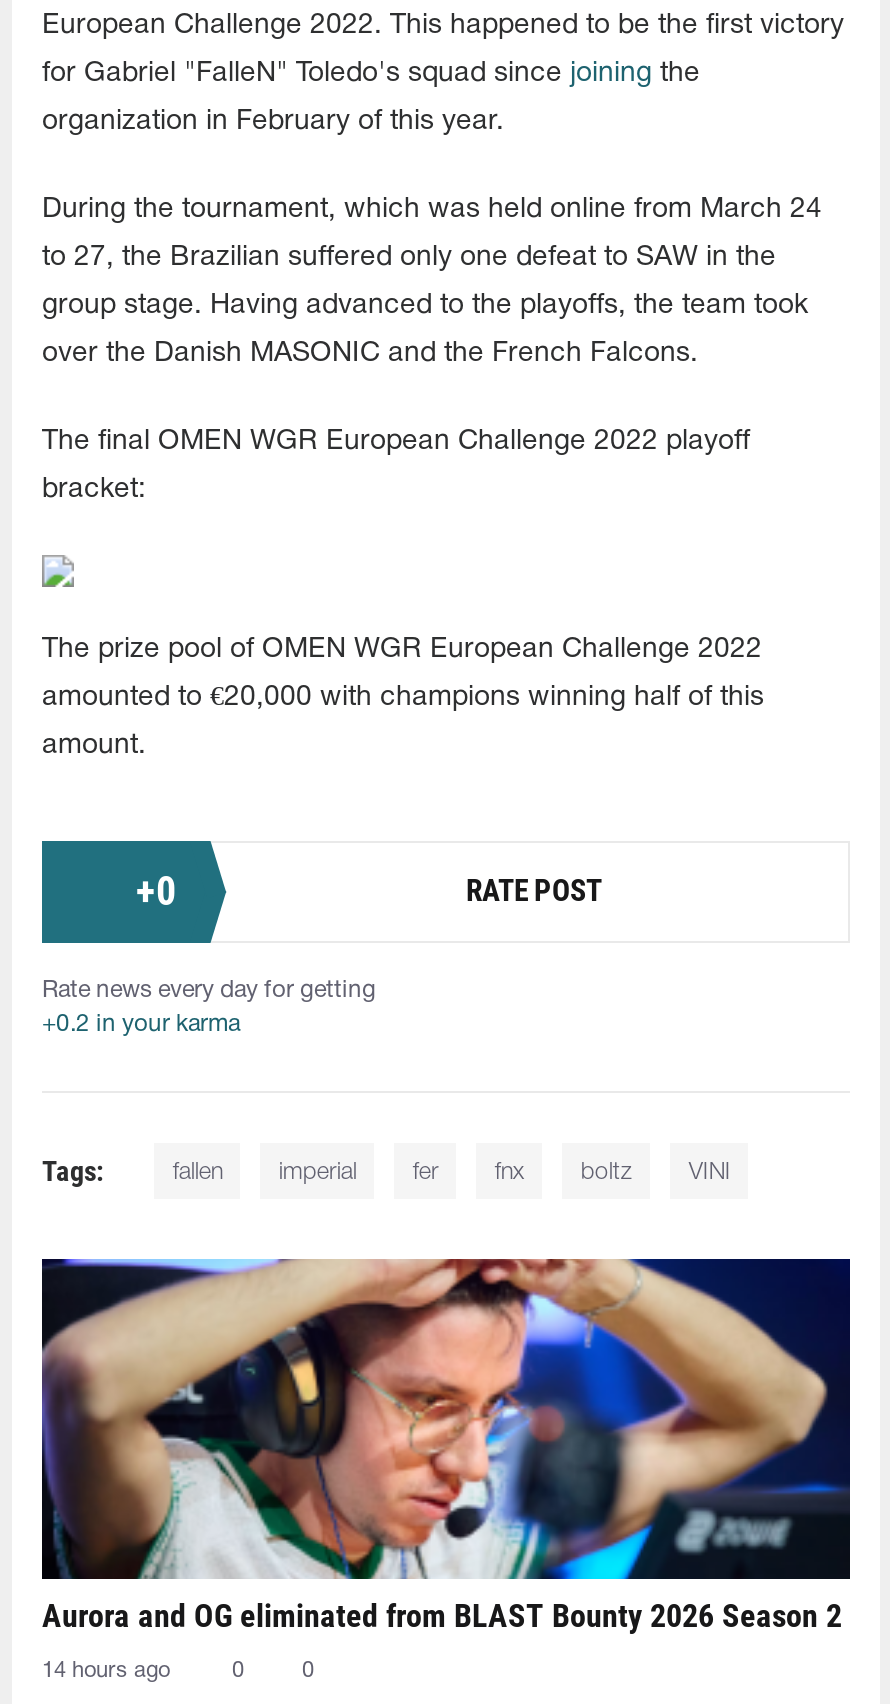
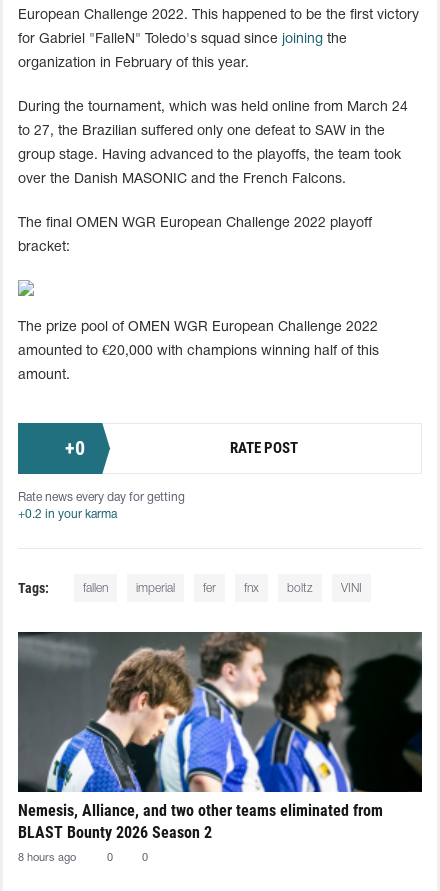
[42,1257,850,1634] [image] | Aurora and OG eliminated from BLAST Bounty 2026 Season 2 -> [18,631,423,842] [image] | Nemesis, Alliance, and two other teams eliminated from | BLAST Bounty 2026 Season 2
[42,1660,170,1680] 14 hours ago -> [18,853,76,863] 8 hours ago

